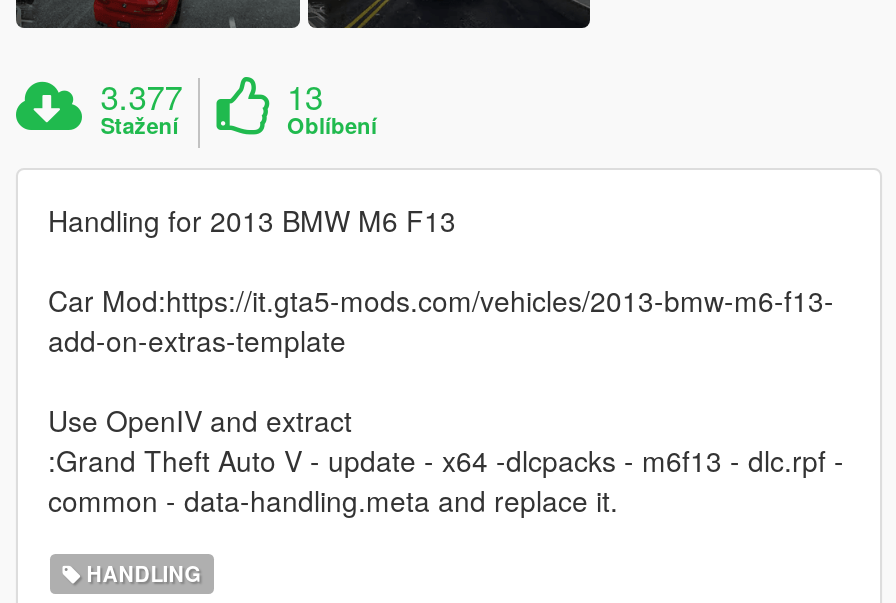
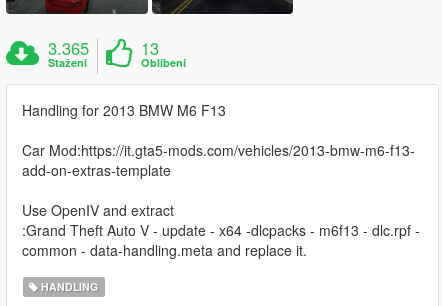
[100,73,182,121] 3.377 -> [48,36,89,60] 3.365

